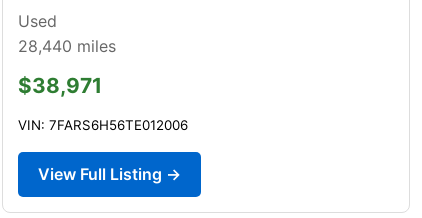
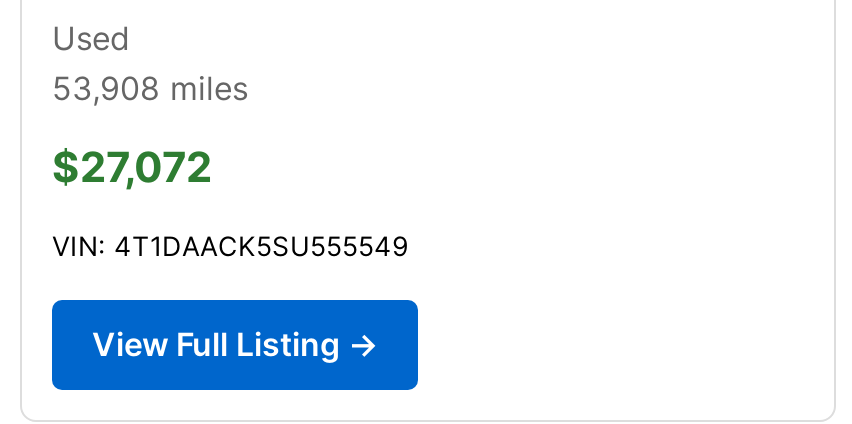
[18,36,116,56] 28,440 miles -> [52,68,248,108] 53,908 miles
[18,73,102,98] $38,971 -> [52,142,212,192] $27,072
[18,117,188,133] VIN: 7FARS6H56TE012006 -> [52,230,408,262] VIN: 4T1DAACK5SU555549

